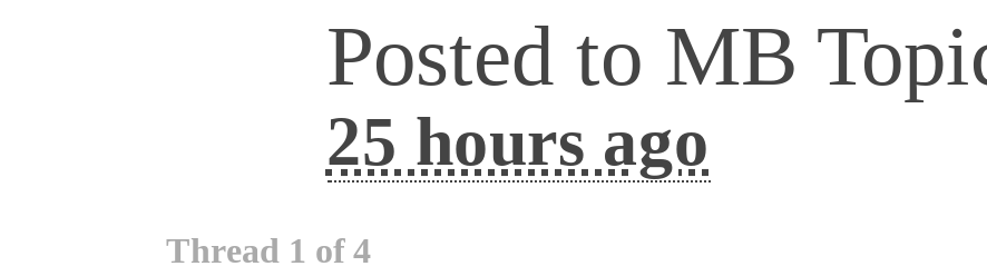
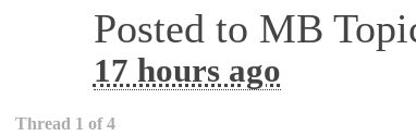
[326,105,710,181] 25 hours ago -> [93,52,280,89] 17 hours ago

